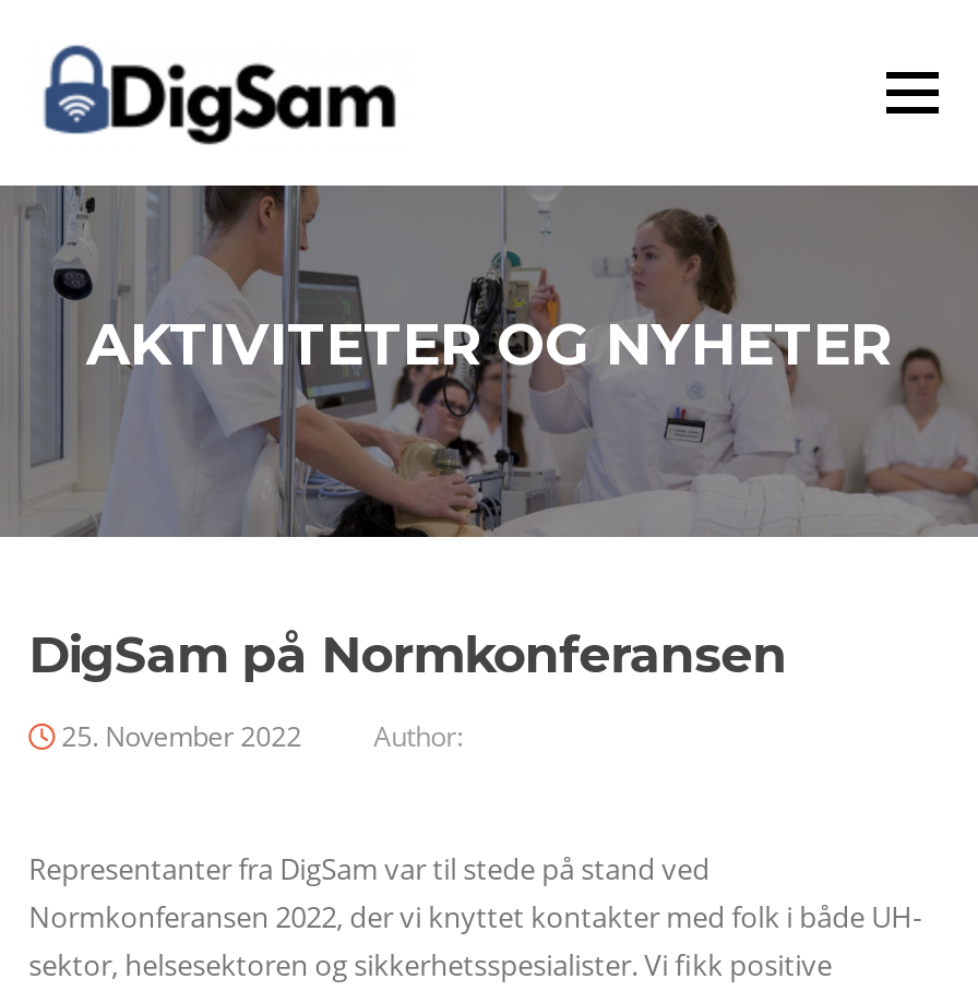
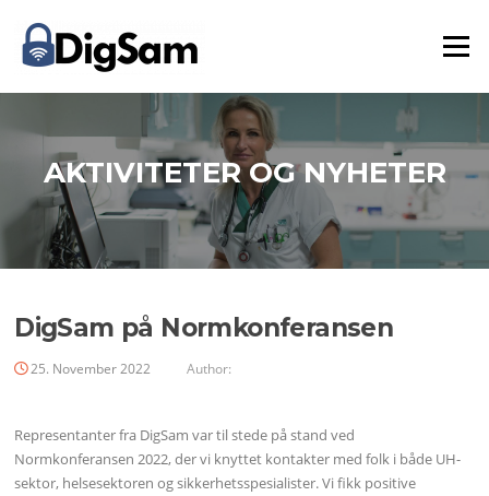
[7,186,971,539] [image] -> [3,93,486,270] [image]

